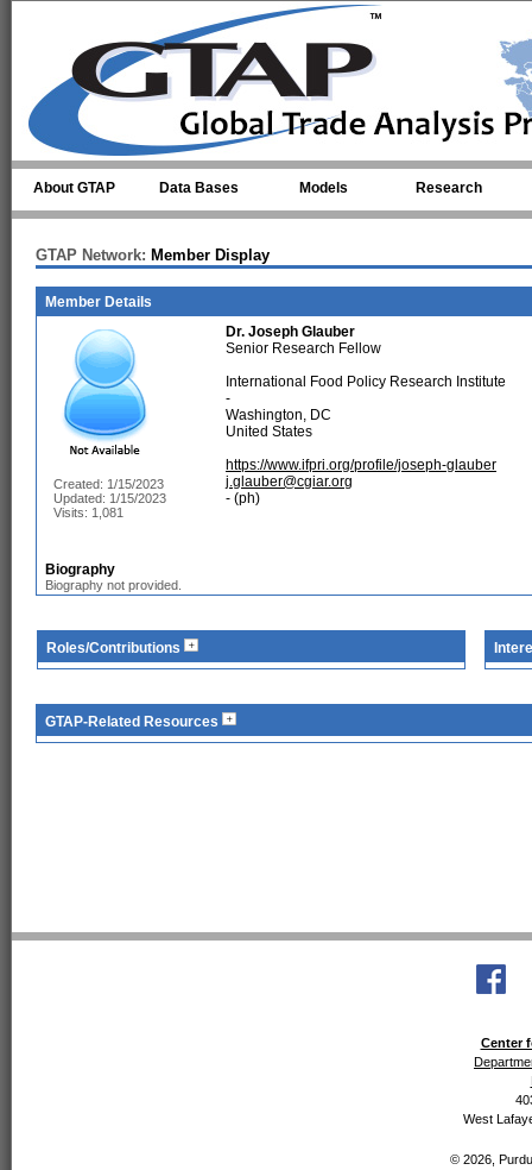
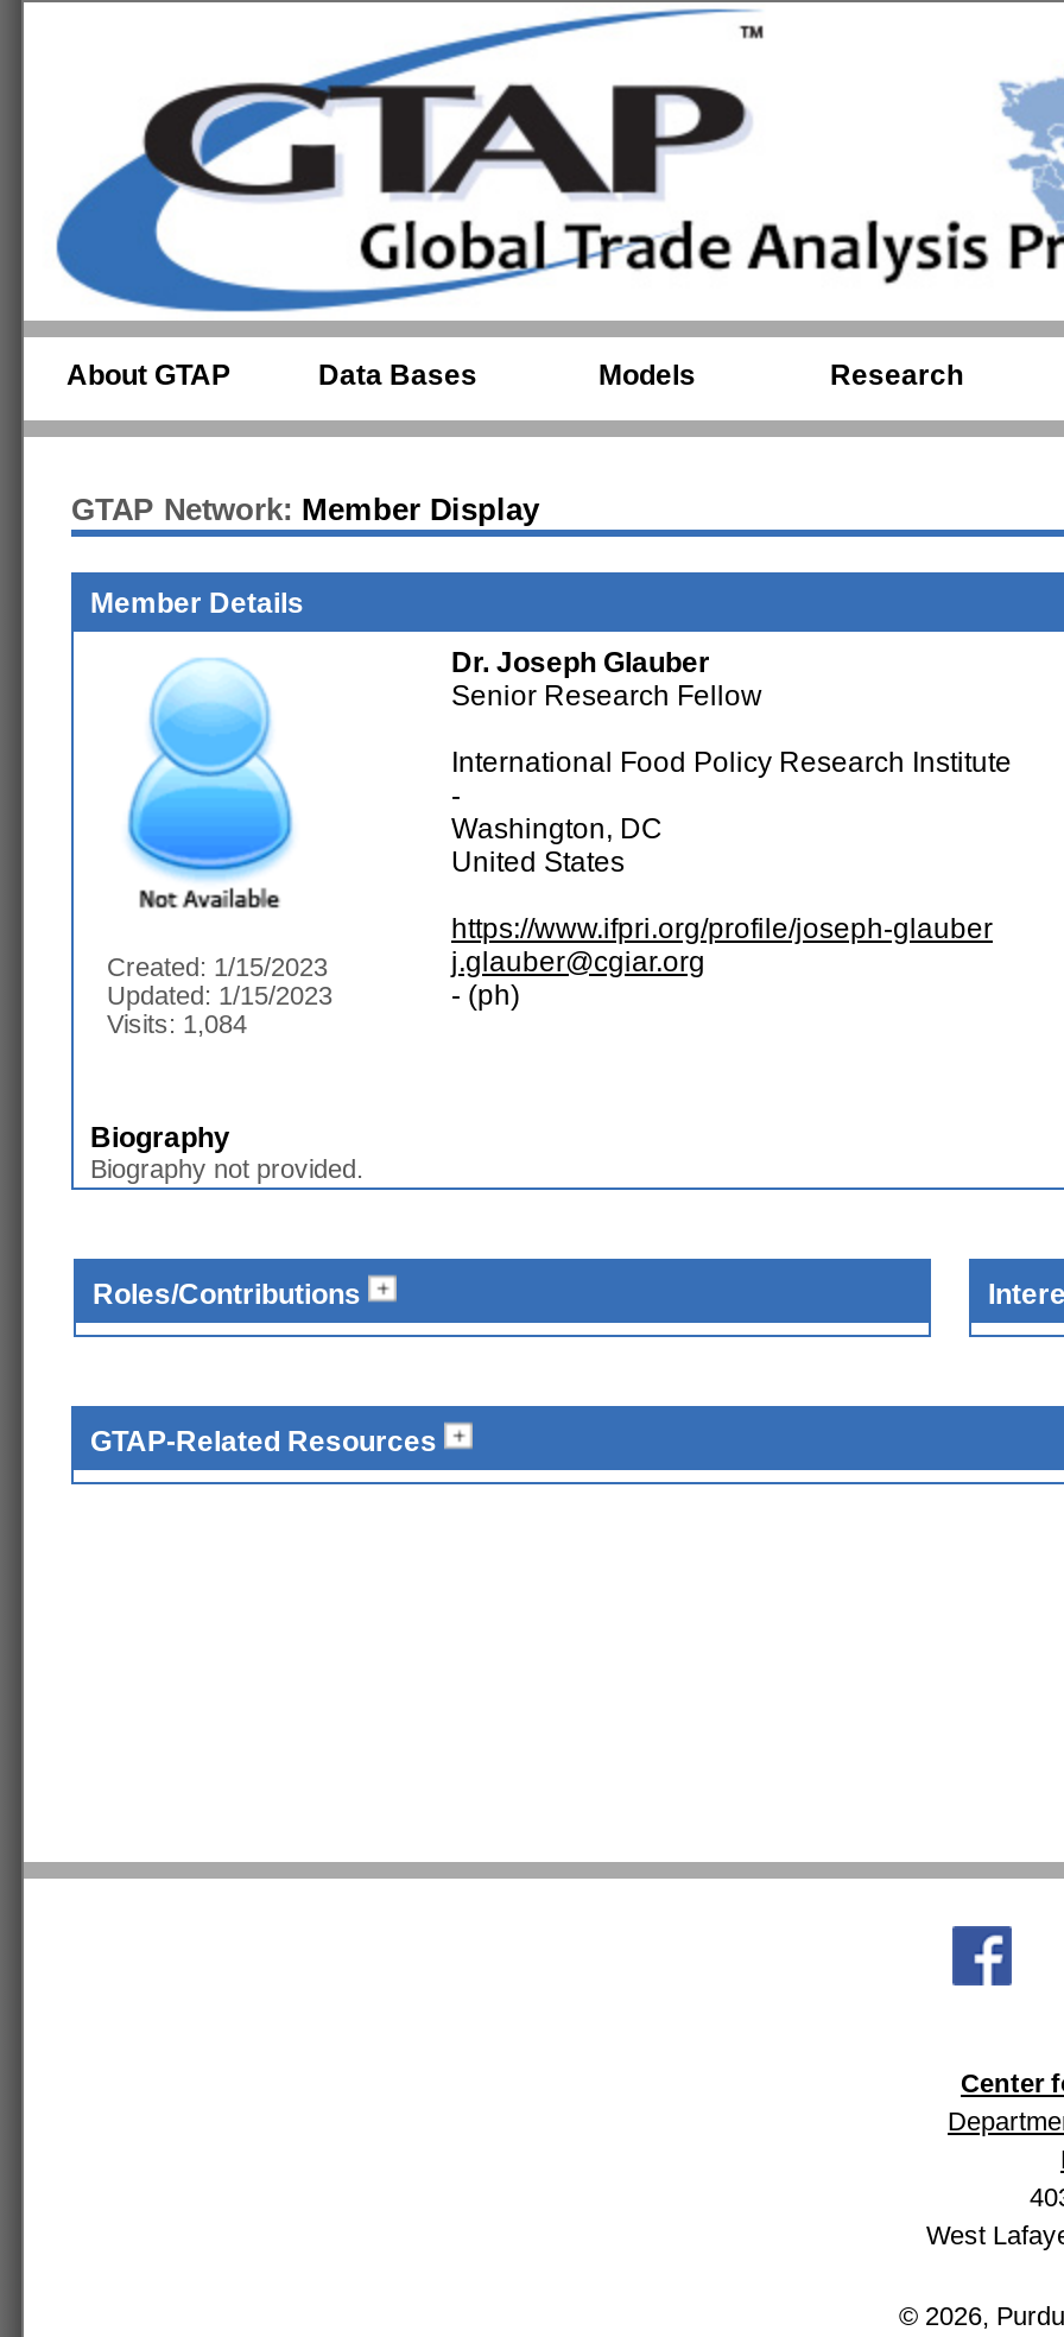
[53,505,123,520] Visits: 1,081 -> [107,1009,247,1038] Visits: 1,084

